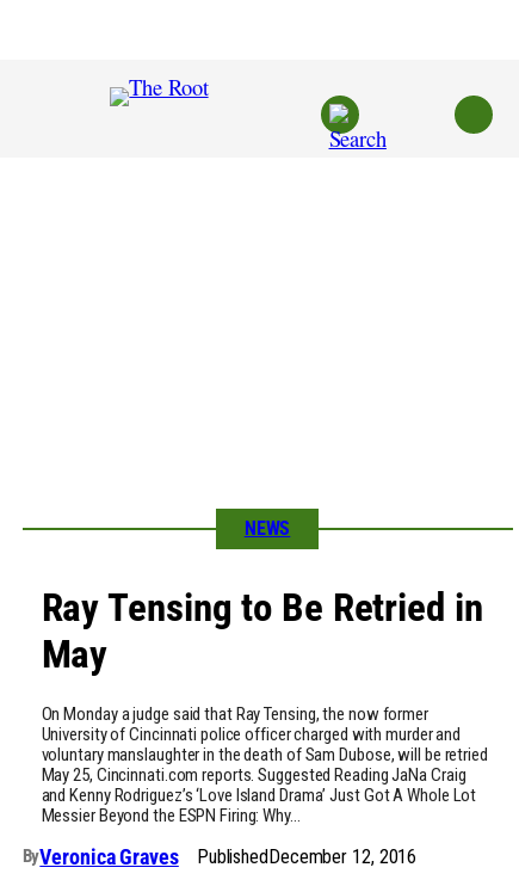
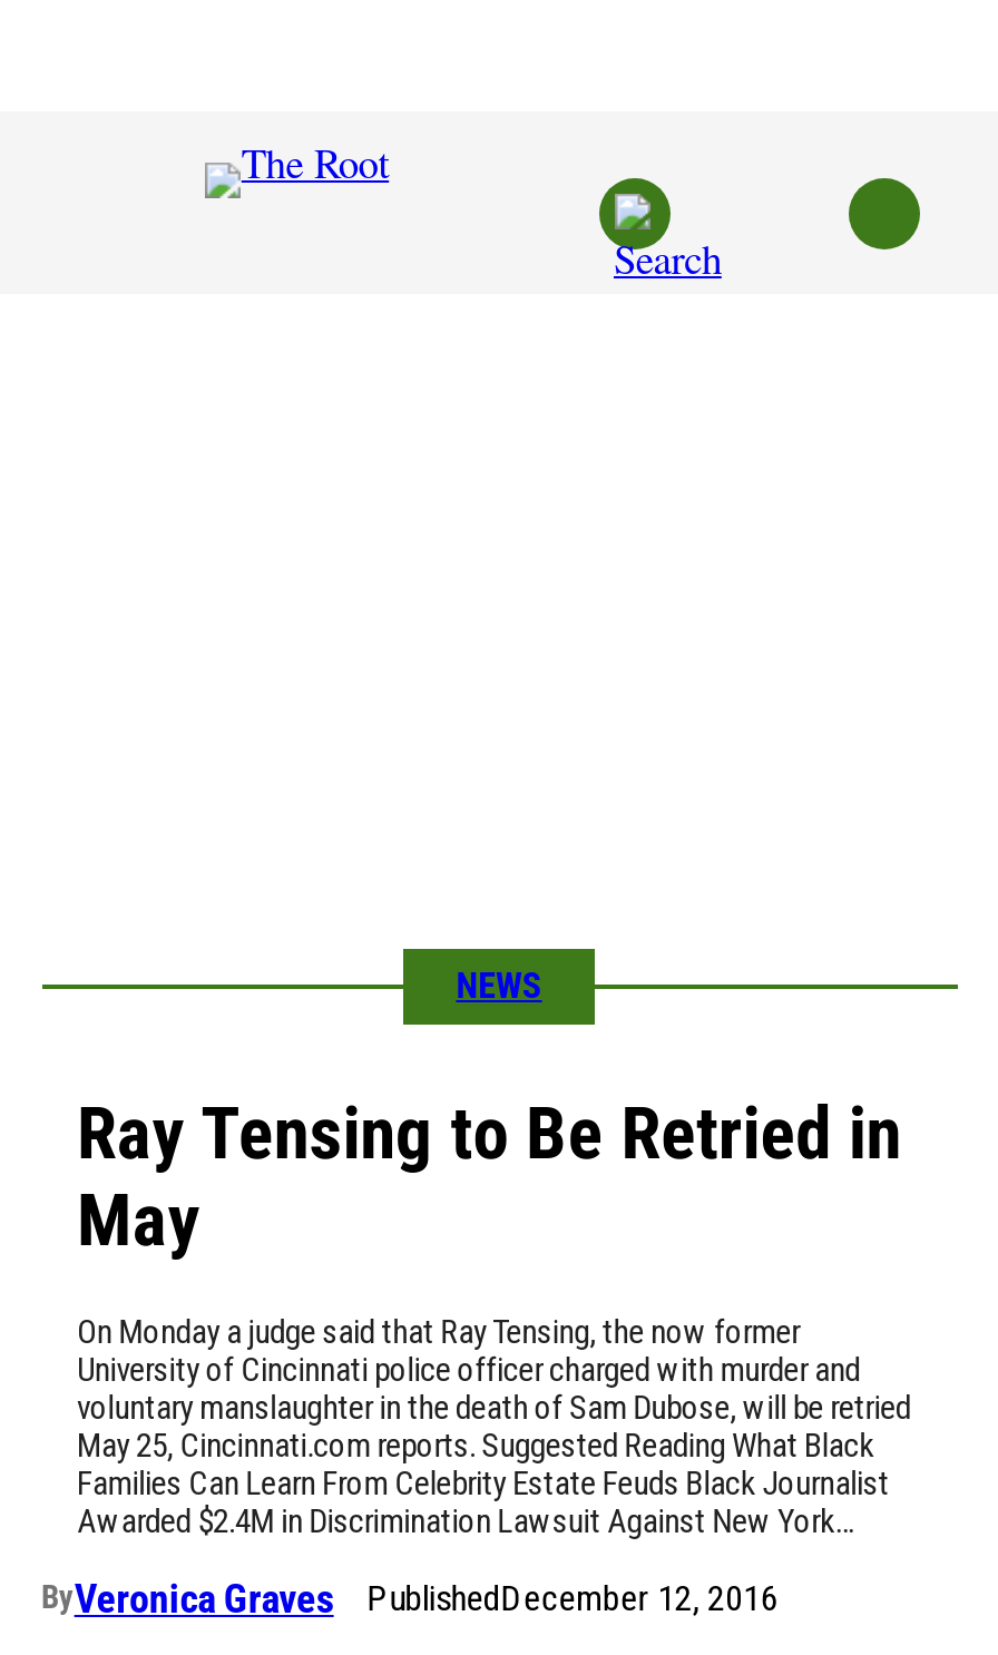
[41,764,476,826] May 25, Cincinnati.com reports. Suggested Reading JaNa Craig | and Kenny Rodriguez’s ‘Love Island Drama’ Just Got A Whole Lot | Messier Beyond the ESPN Firing: Why… -> [77,1426,889,1541] May 25, Cincinnati.com reports. Suggested Reading What Black | Families Can Learn From Celebrity Estate Feuds Black Journalist | Awarded $2.4M in Discrimination Lawsuit Against New York…

